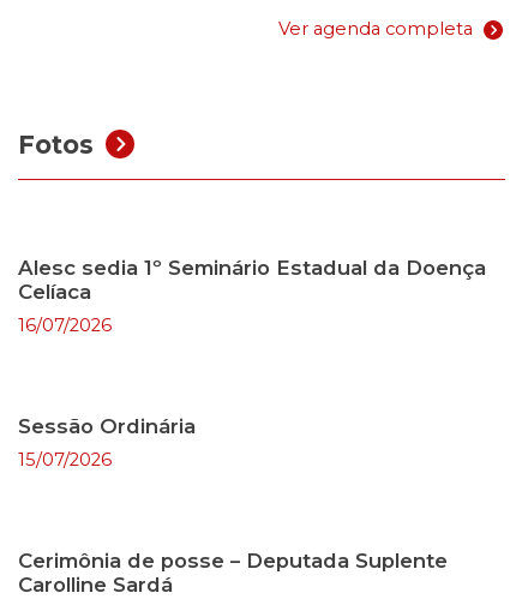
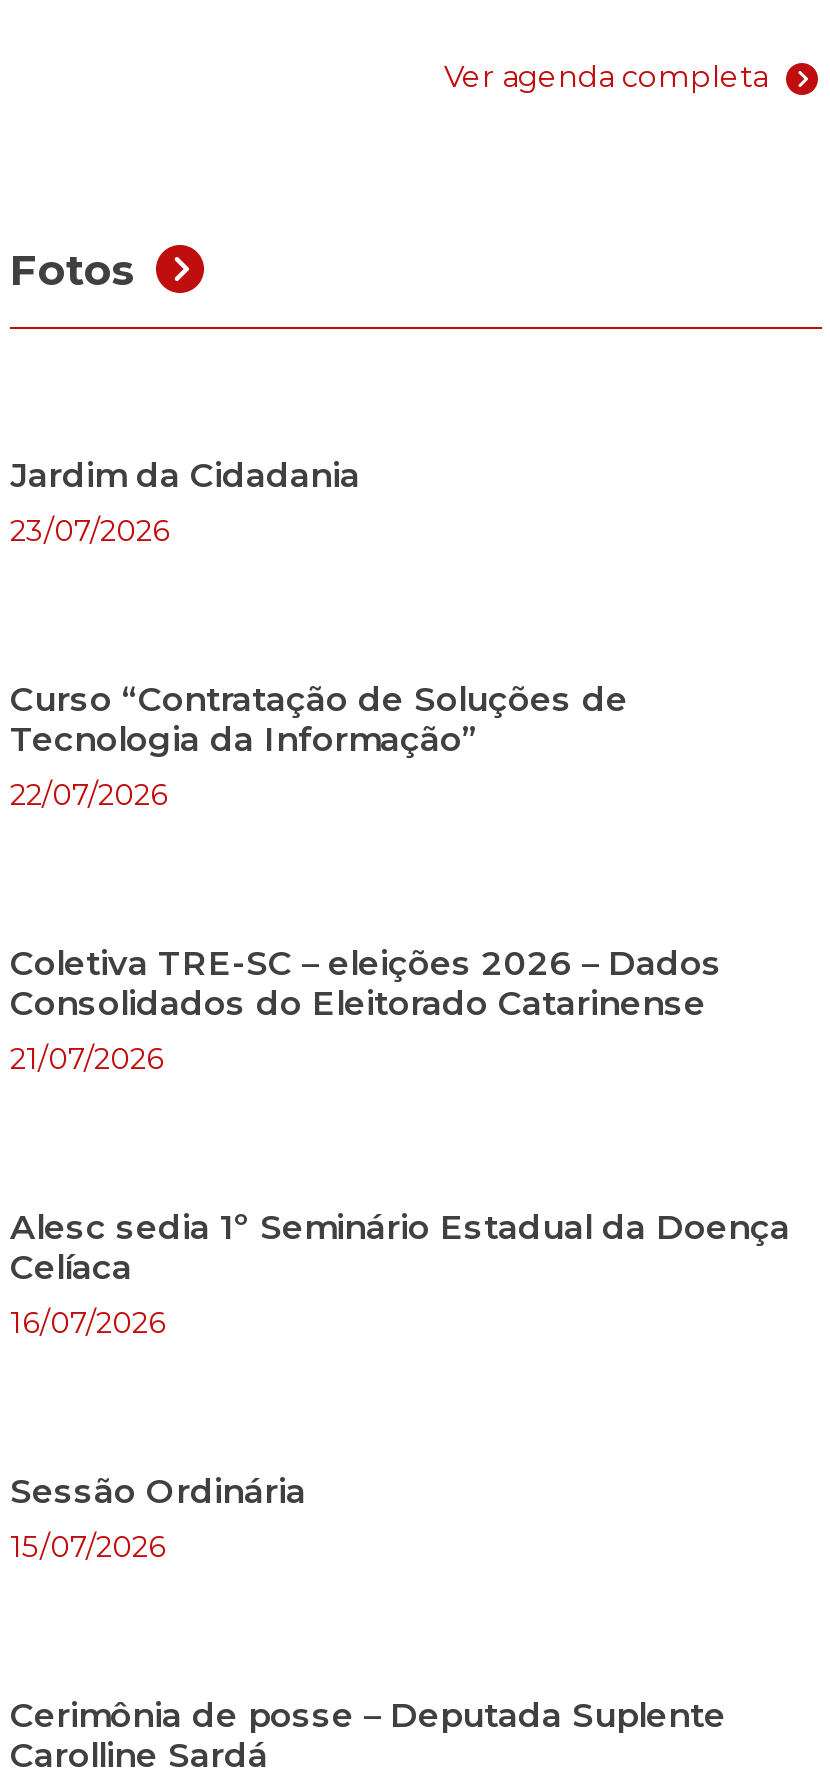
none -> [10,456,360,550] Jardim da Cidadania | 23/07/2026
none -> [10,680,628,814] Curso “Contratação de Soluções de | Tecnologia da Informação” | 22/07/2026
none -> [10,944,722,1078] Coletiva TRE-SC – eleições 2026 – Dados | Consolidados do Eleitorado Catarinense | 21/07/2026

